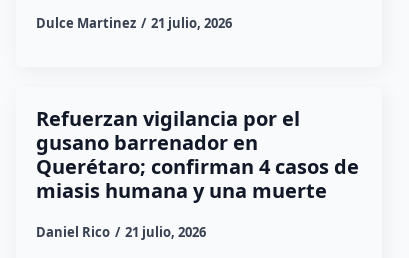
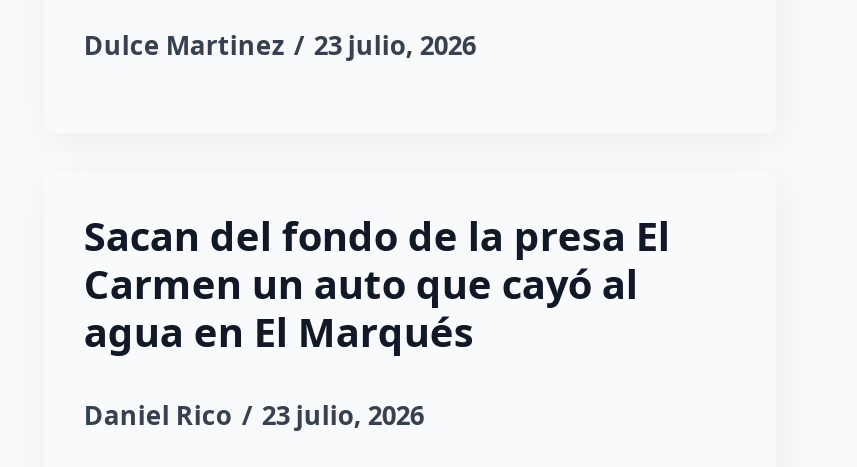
[36,14,232,32] Dulce Martinez 21 julio, 2026 -> [84,26,476,62] Dulce Martinez 23 julio, 2026
[36,105,359,204] Refuerzan vigilancia por el | gusano barrenador en | Querétaro; confirman 4 casos de | miasis humana y una muerte -> [84,208,670,358] Sacan del fondo de la presa El | Carmen un auto que cayó al | agua en El Marqués
[36,223,206,241] Daniel Rico 21 julio, 2026 -> [84,396,424,432] Daniel Rico 23 julio, 2026

